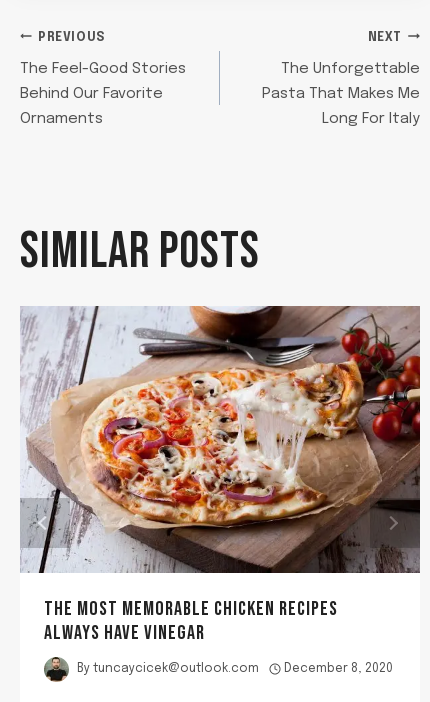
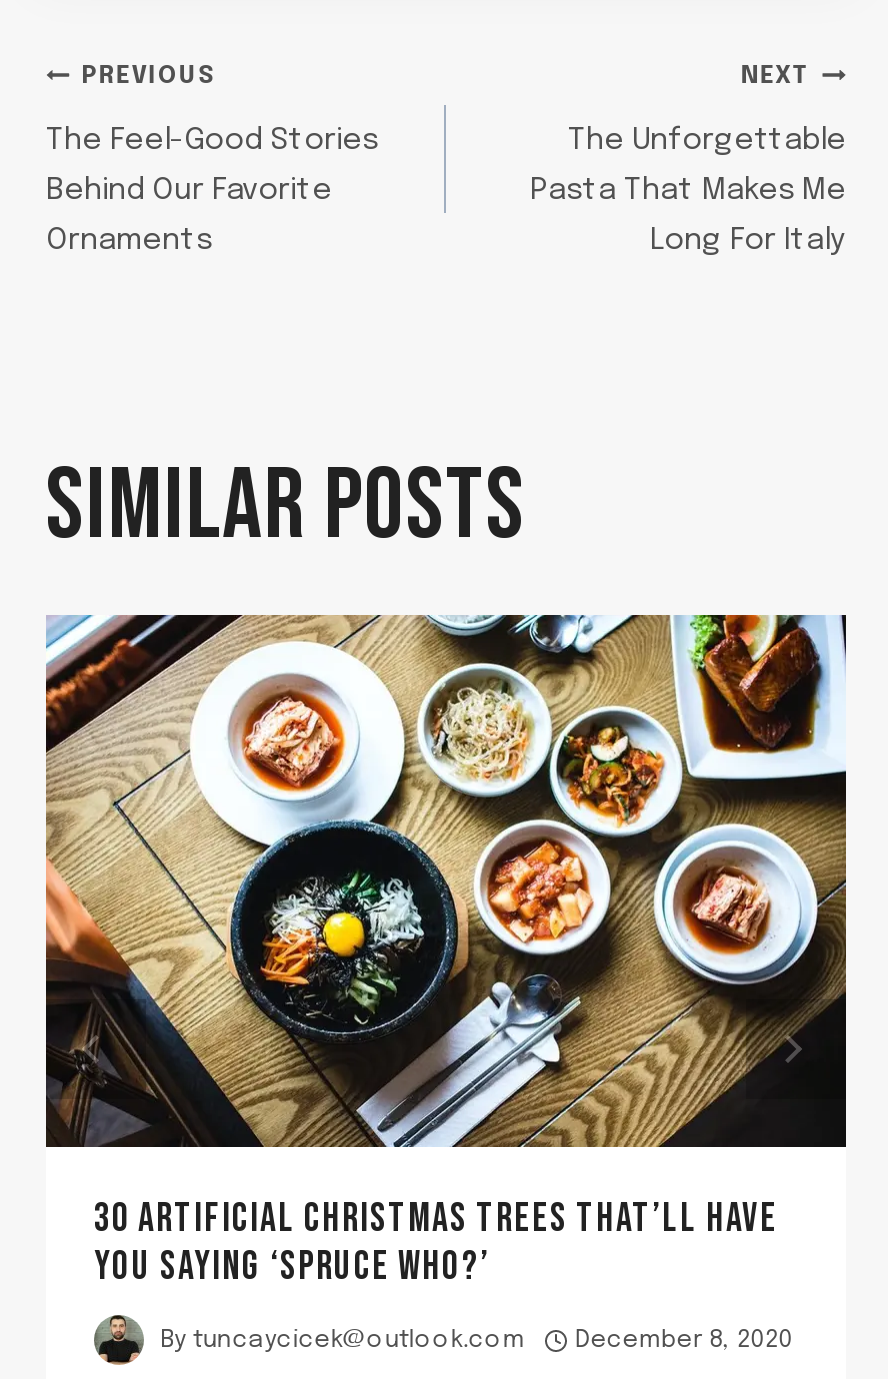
[20,305,421,645] [image] | THE MOST MEMORABLE CHICKEN RECIPES | ALWAYS HAVE VINEGAR -> [44,612,848,1291] [image] | 30 ARTIFICIAL CHRISTMAS TREES THAT’LL HAVE | YOU SAYING ‘SPRUCE WHO?’

